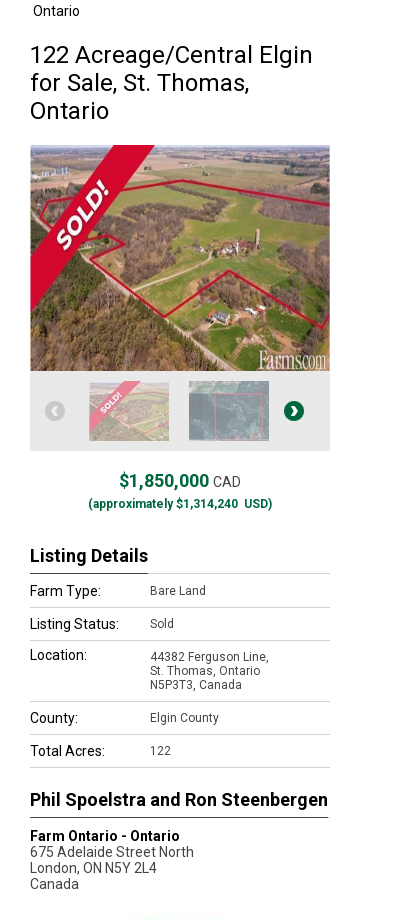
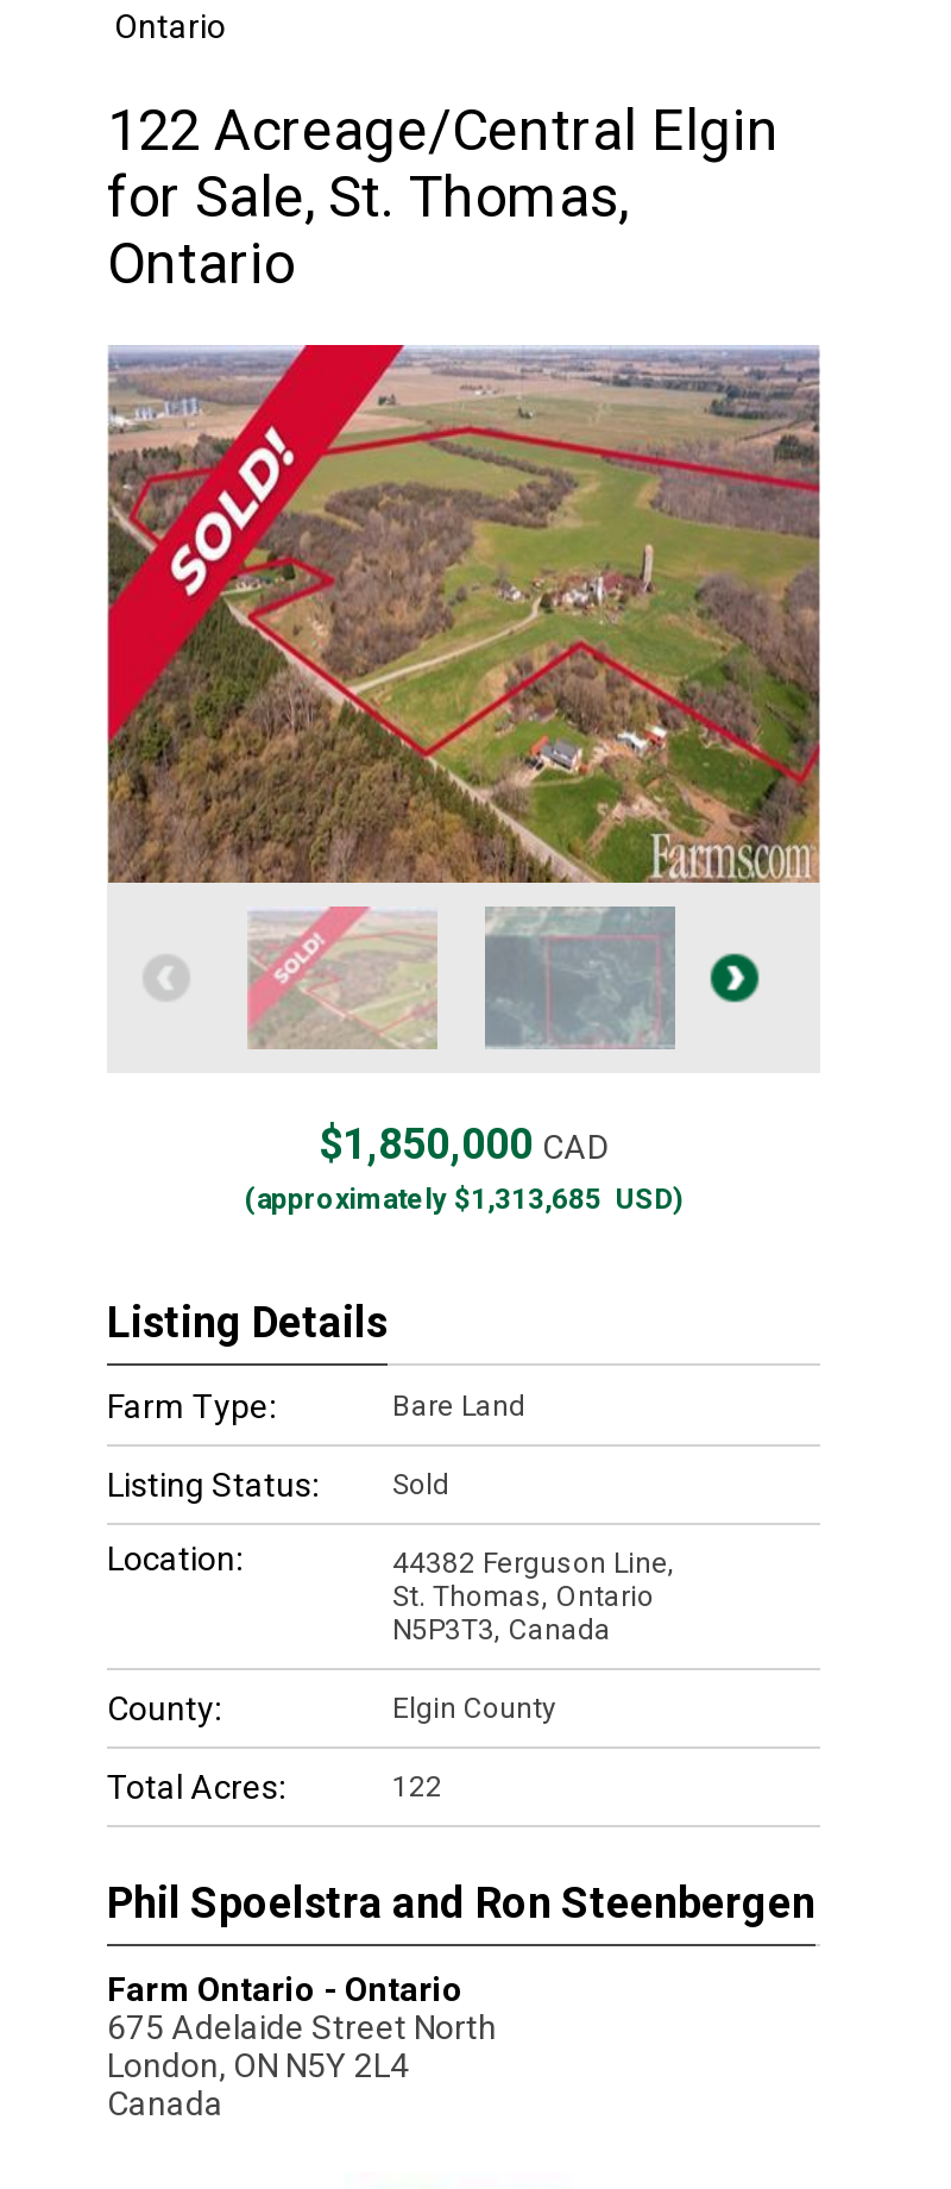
[88,497,272,511] (approximately $1,314,240 USD) -> [245,1183,682,1216] (approximately $1,313,685 USD)

